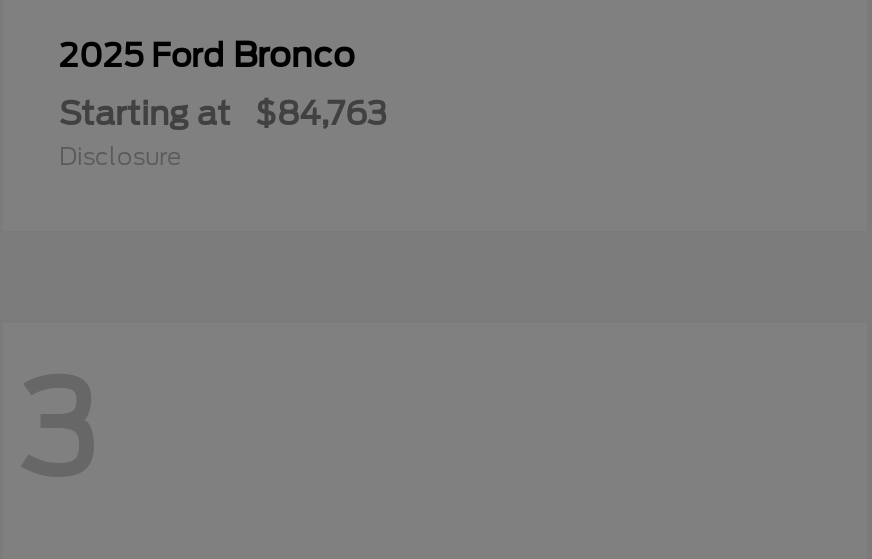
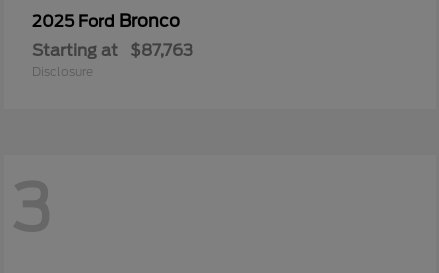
[59,95,387,133] Starting at $84,763 -> [32,41,193,60] Starting at $87,763

